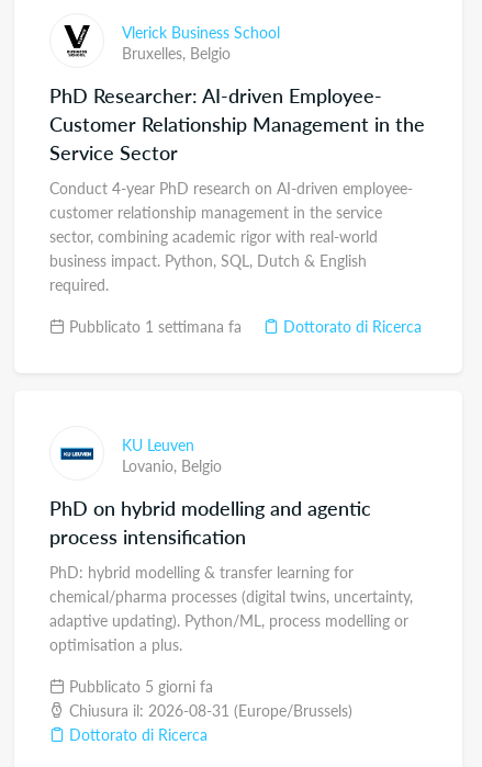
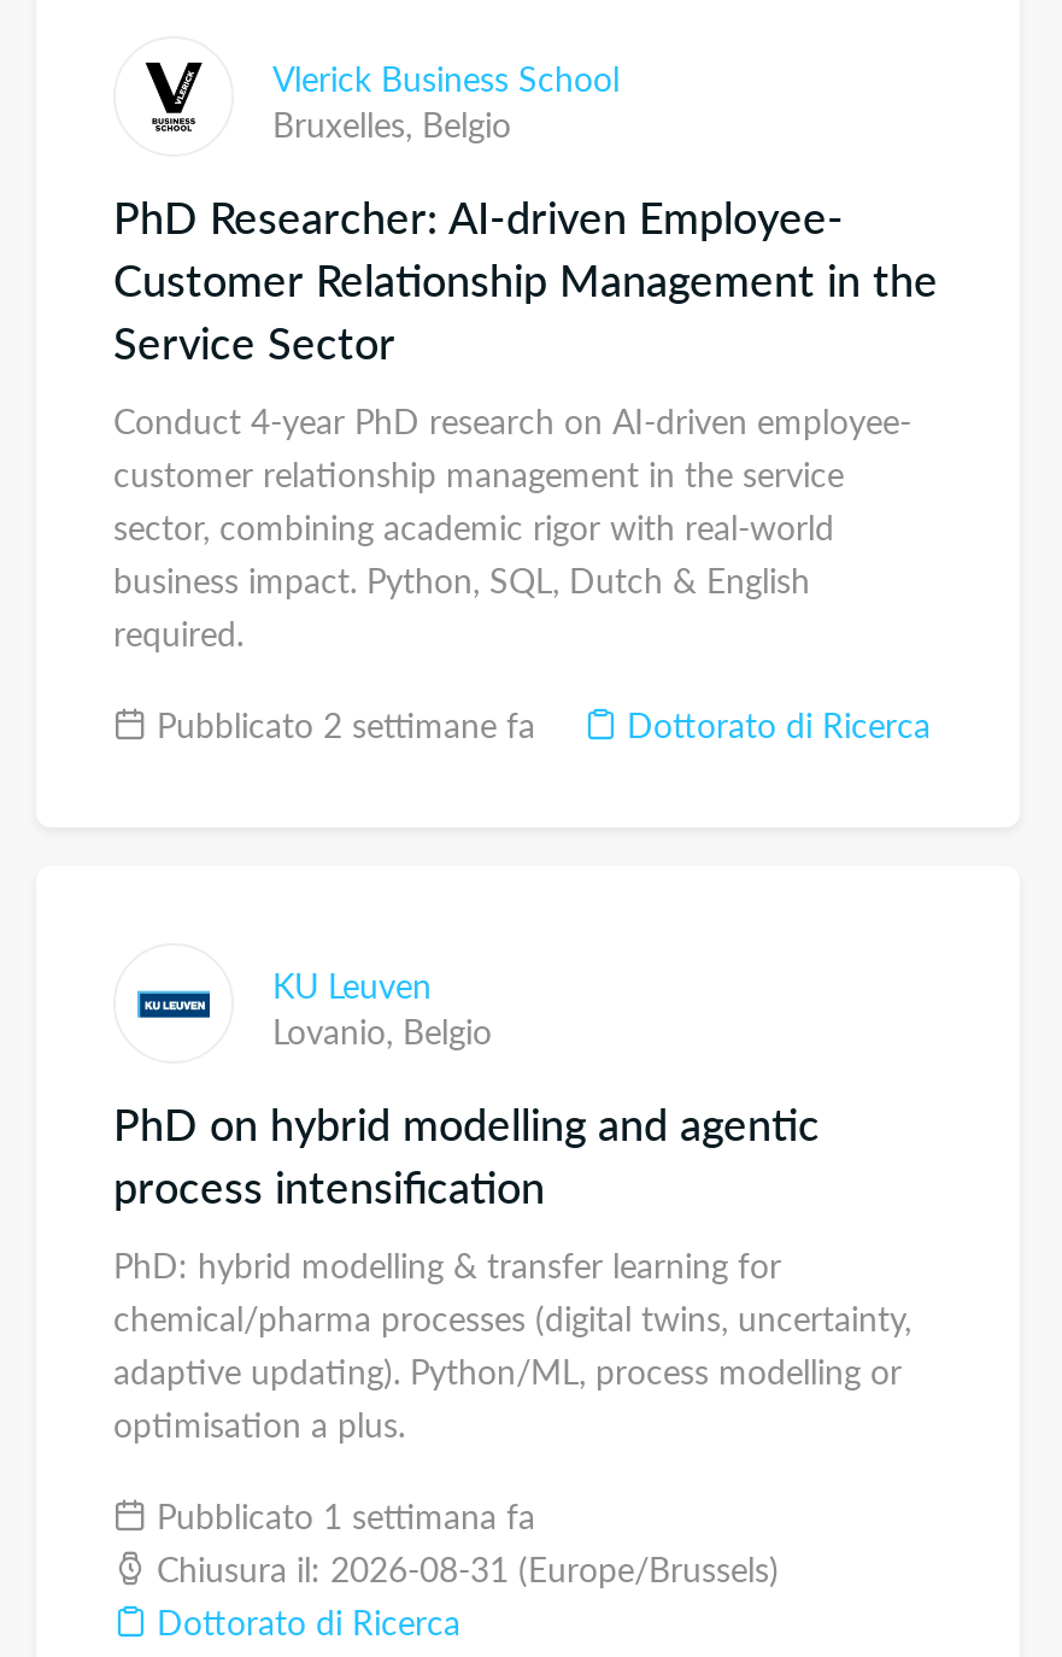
moved [65,315,242,337] -> [147,1491,535,1539]: Pubblicato 1 settimana fa
none -> [147,699,535,748] Pubblicato 2 settimane fa
[65,675,213,697] Pubblicato 5 giorni fa -> none

